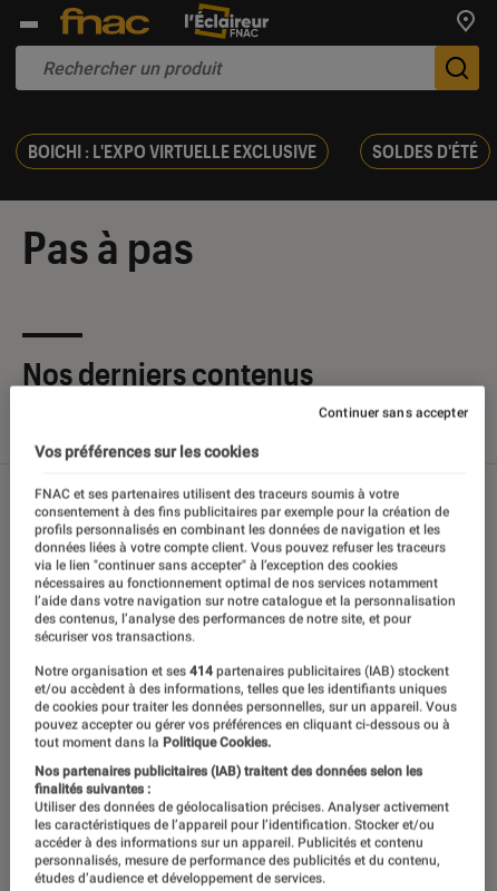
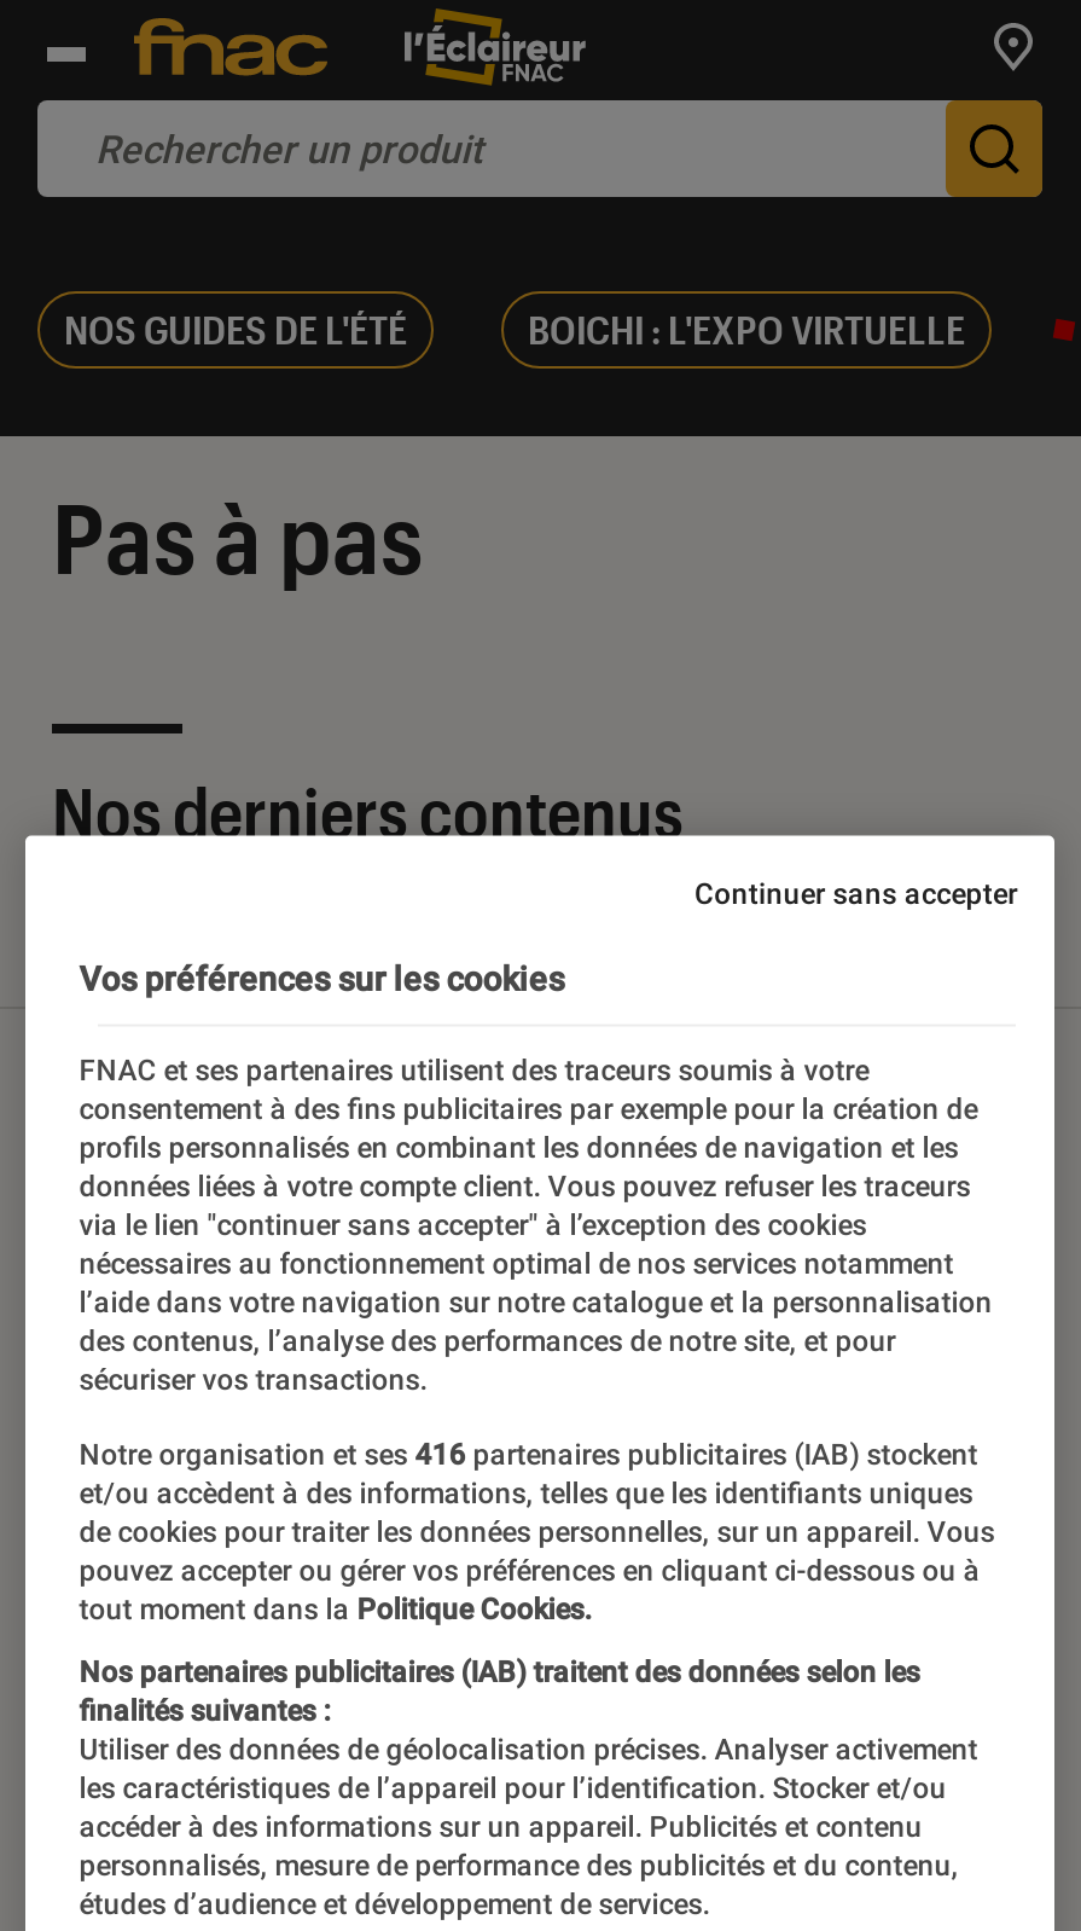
[28,140,478,162] BOICHI : L'EXPO VIRTUELLE EXCLUSIVE | SOLDES D'ÉTÉ -> [64,306,965,352] NOS GUIDES DE L'ÉTÉ | BOICHI : L'EXPO VIRTUELLE
[35,664,449,679] Notre organisation et ses 414 partenaires publicitaires (IAB) stockent -> [79,1438,978,1472] Notre organisation et ses 416 partenaires publicitaires (IAB) stockent

